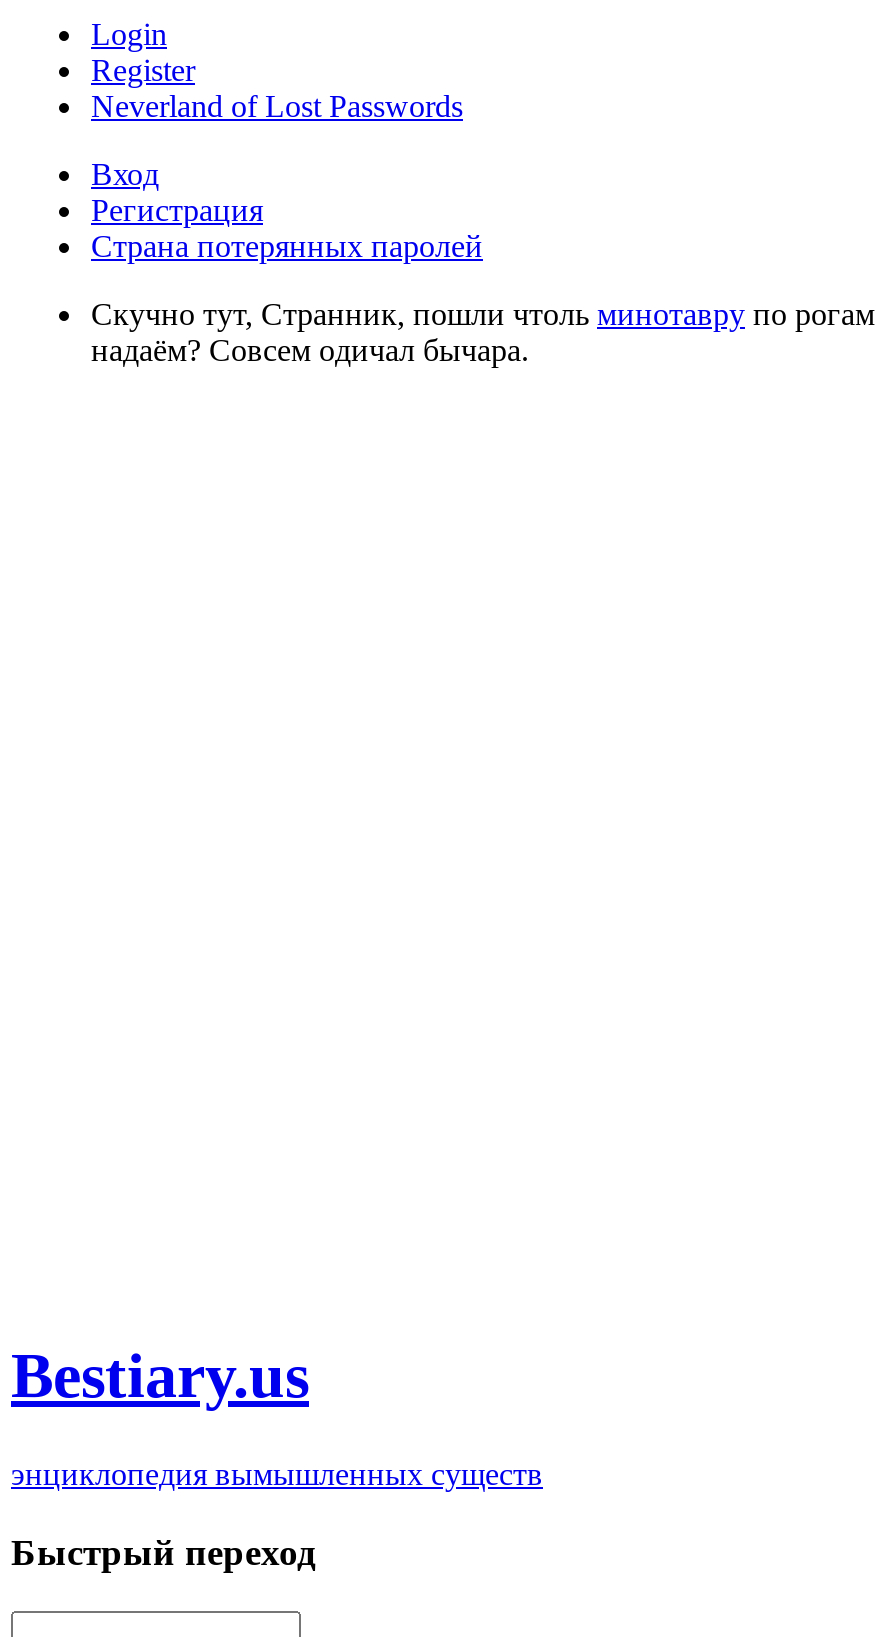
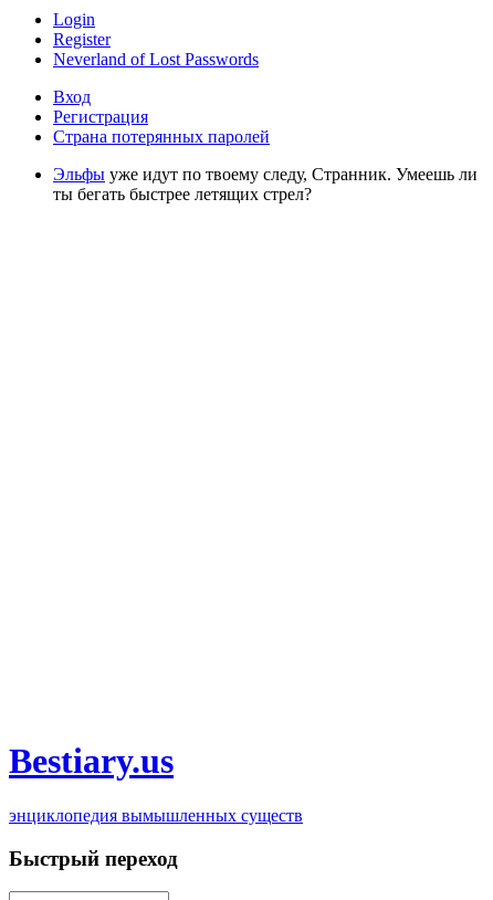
[91,297,875,367] Скучно тут, Странник, пошли чтоль минотавру по рогам | надаём? Совсем одичал бычара. -> [53,165,478,203] Эльфы уже идут по твоему следу, Странник. Умеешь ли | ты бегать быстрее летящих стрел?

